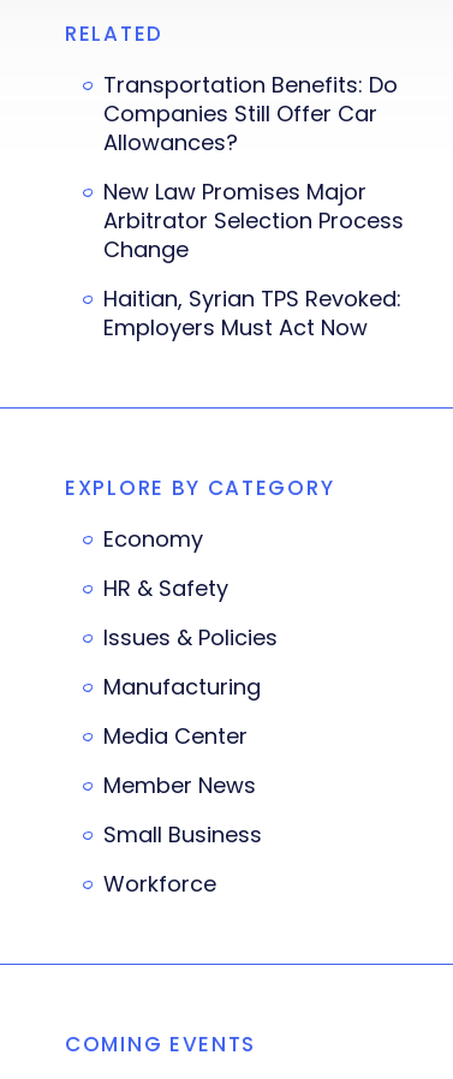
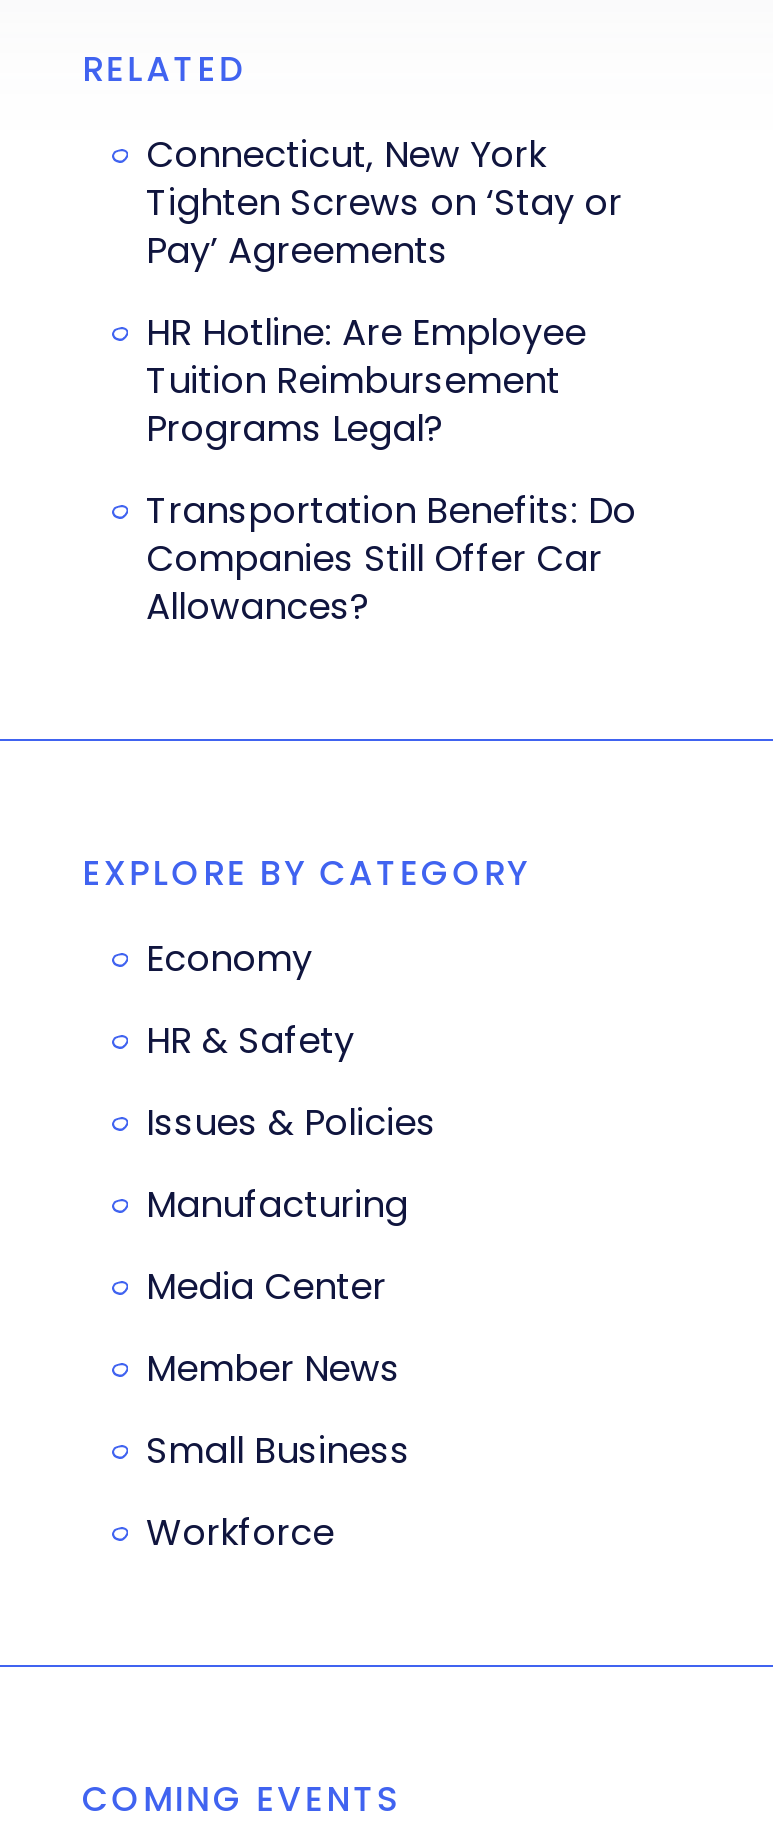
none -> [146,129,622,453] Connecticut, New York | Tighten Screws on ‘Stay or | Pay’ Agreements | HR Hotline: Are Employee | Tuition Reimbursement | Programs Legal?
moved [103,70,398,157] -> [146,485,636,631]: Transportation Benefits: Do | Companies Still Offer Car | Allowances?
[103,177,404,342] New Law Promises Major | Arbitrator Selection Process | Change | Haitian, Syrian TPS Revoked: | Employers Must Act Now -> none

